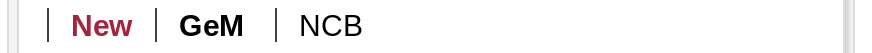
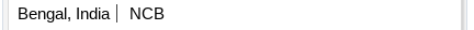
[71,8,245,42] New | GeM -> [18,4,110,23] Bengal, India

